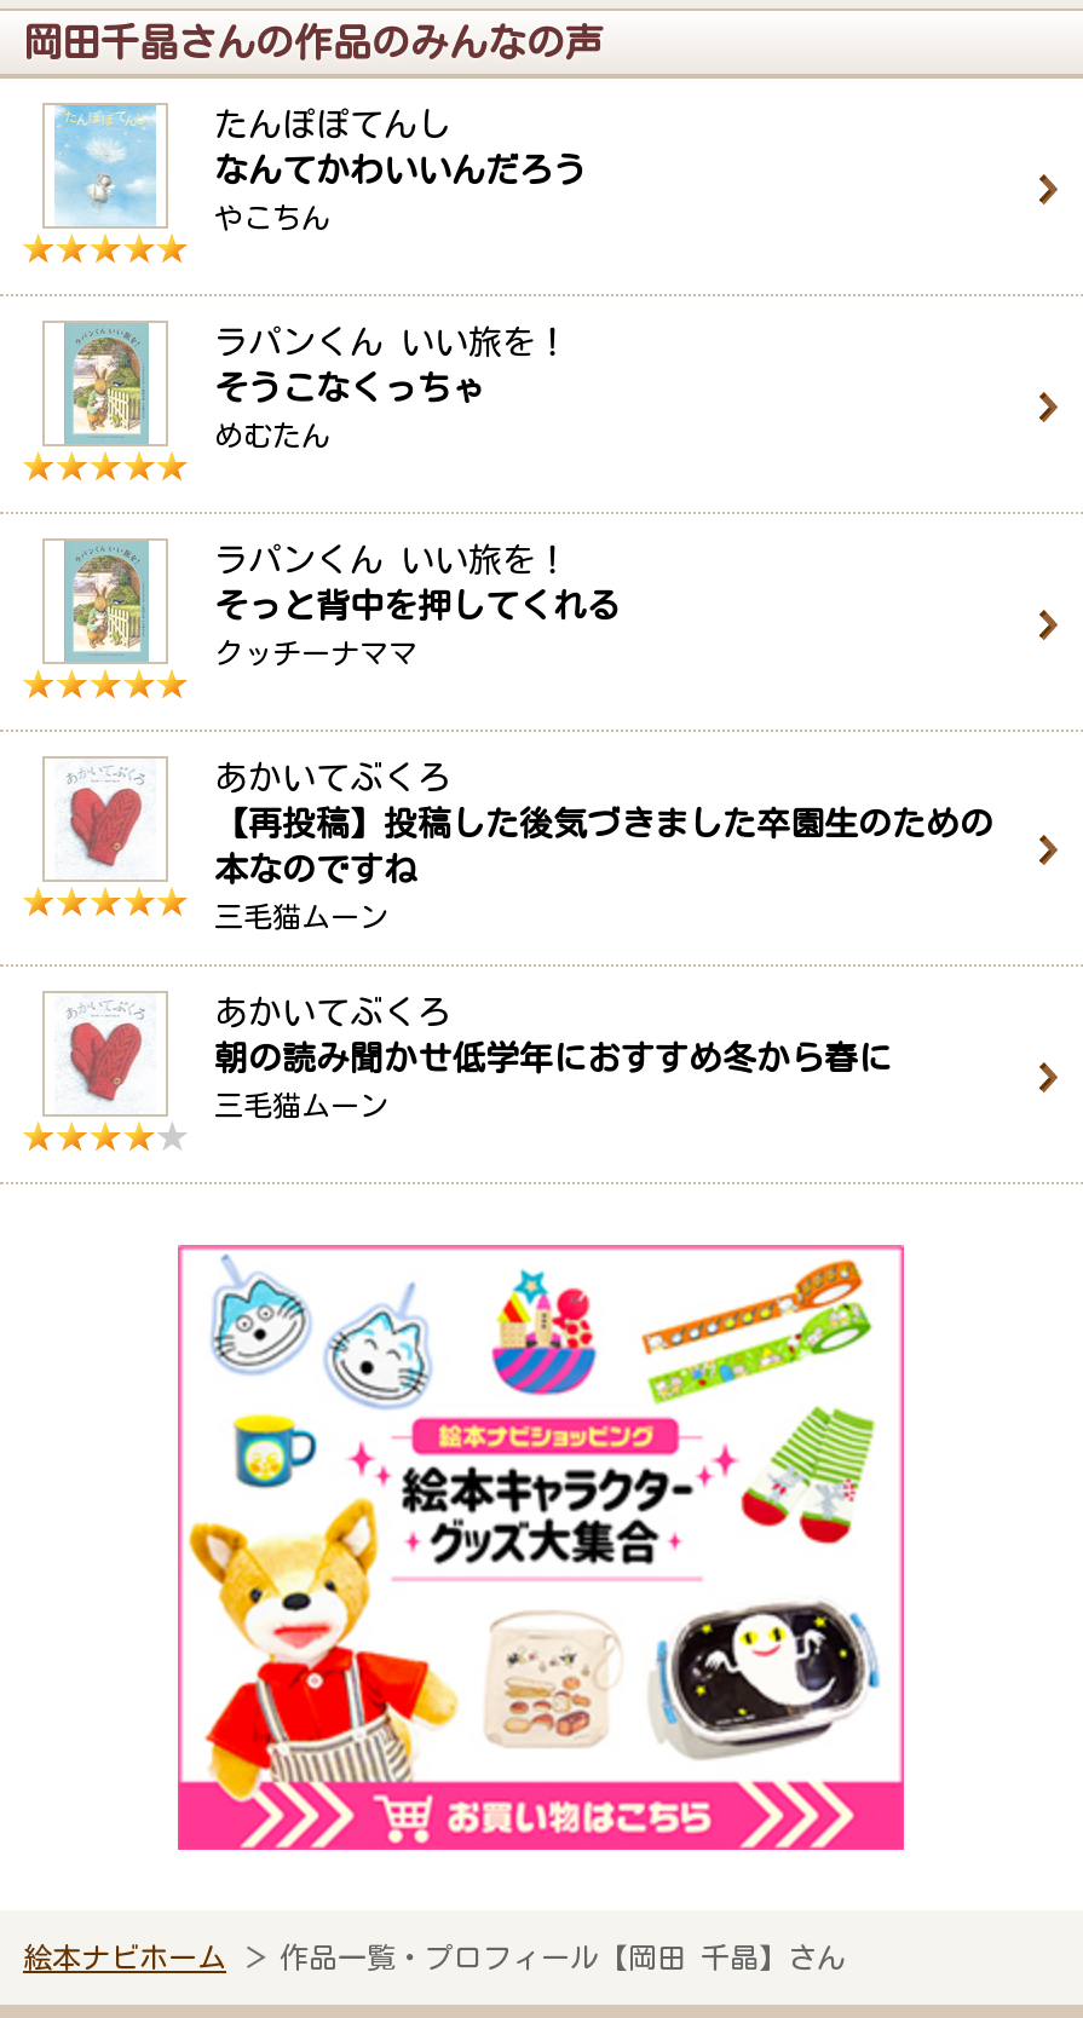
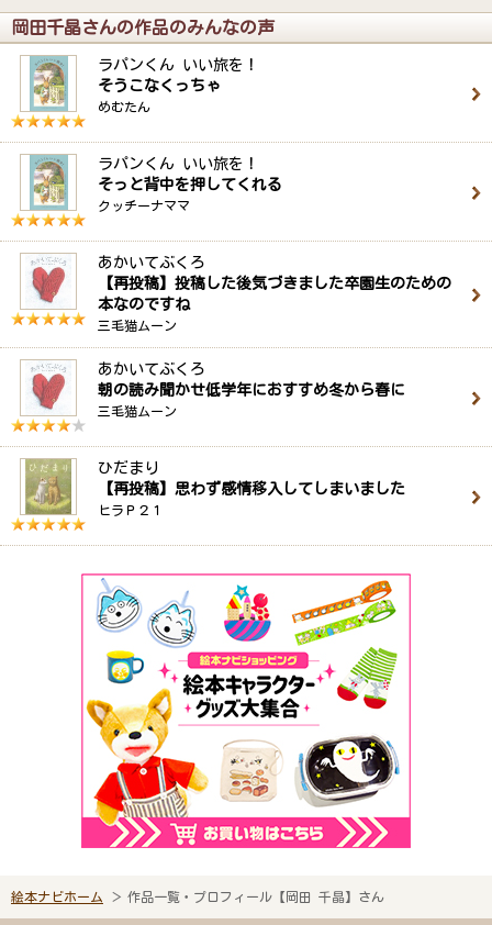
[54,105,587,231] [image] | たんぽぽてんし | なんてかわいいんだろう | やこちん -> none
moved [35,325,993,1119] -> [16,57,451,417]: [image] | ラパンくん いい旅を！ | そうこなくっちゃ | ... | 朝の読み聞かせ低学年におすすめ冬から春に | 三毛猫ムーン
none -> [24,458,405,531] [image] | ひだまり | 【再投稿】思わず感情移入してしまいました | ヒラＰ２１

